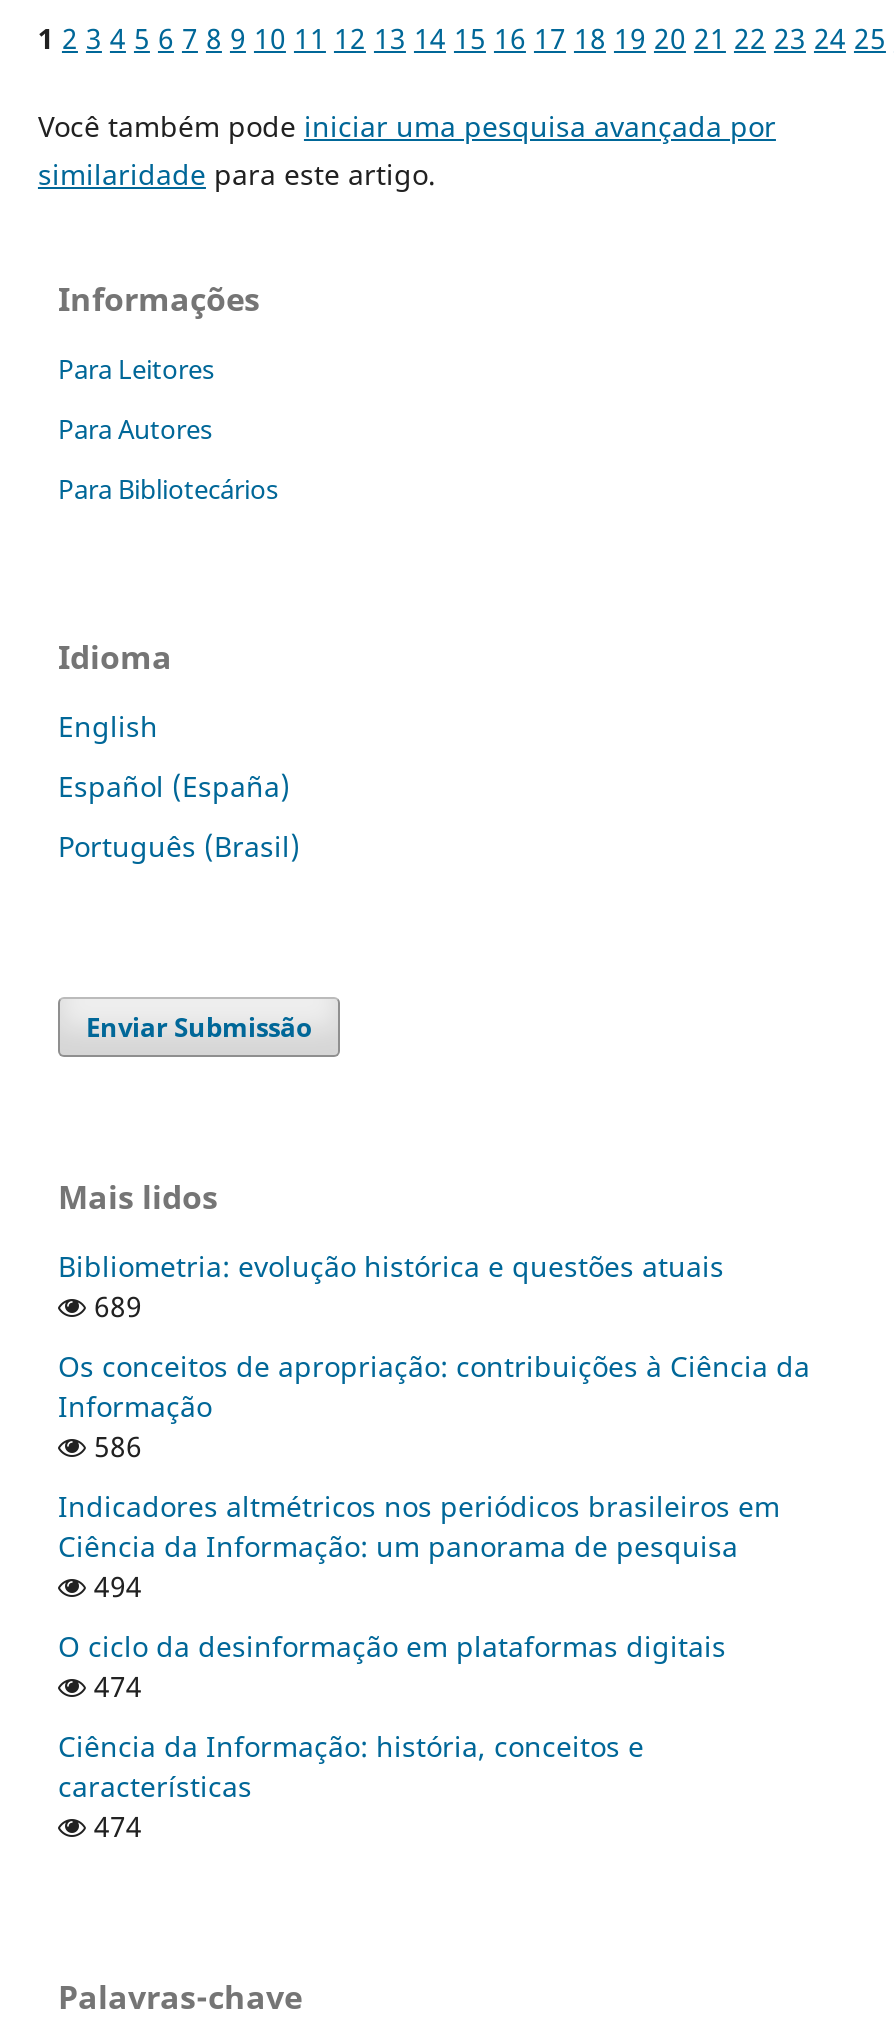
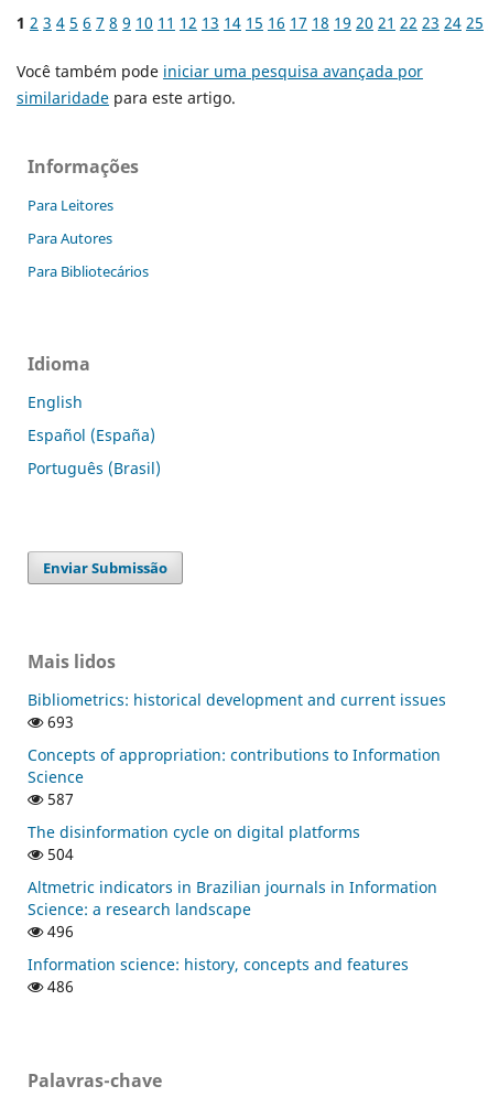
[58,1248,724,1326] Bibliometria: evolução histórica e questões atuais | 689 -> [28,689,446,732] Bibliometrics: historical development and current issues | 693
[58,1348,810,1466] Os conceitos de apropriação: contribuições à Ciência da | Informação | 586 -> [28,745,441,810] Concepts of appropriation: contributions to Information | Science | 587
[58,1488,780,1606] Indicadores altmétricos nos periódicos brasileiros em | Ciência da Informação: um panorama de pesquisa | 494 -> [28,822,360,865] The disinformation cycle on digital platforms | 504
[58,1627,726,1705] O ciclo da desinformação em plataformas digitais | 474 -> [28,877,437,942] Altmetric indicators in Brazilian journals in Information | Science: a research landscape | 496
[58,1727,644,1845] Ciência da Informação: história, conceitos e | características | 474 -> [28,954,409,997] Information science: history, concepts and features | 486

